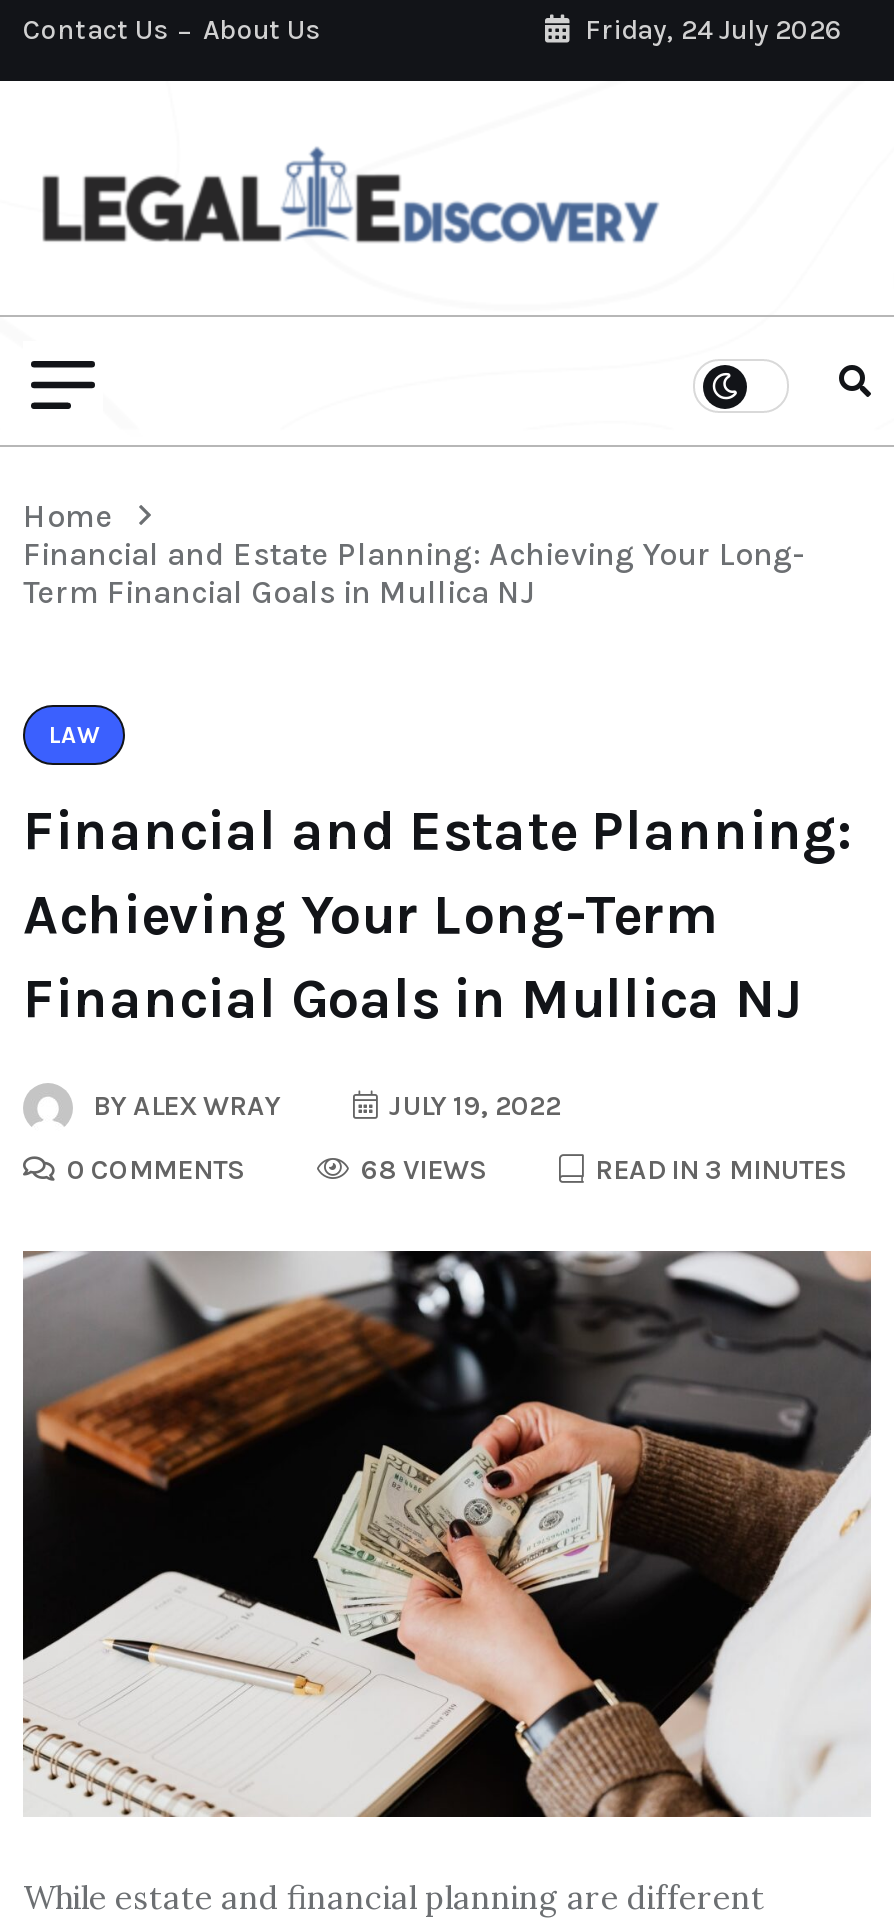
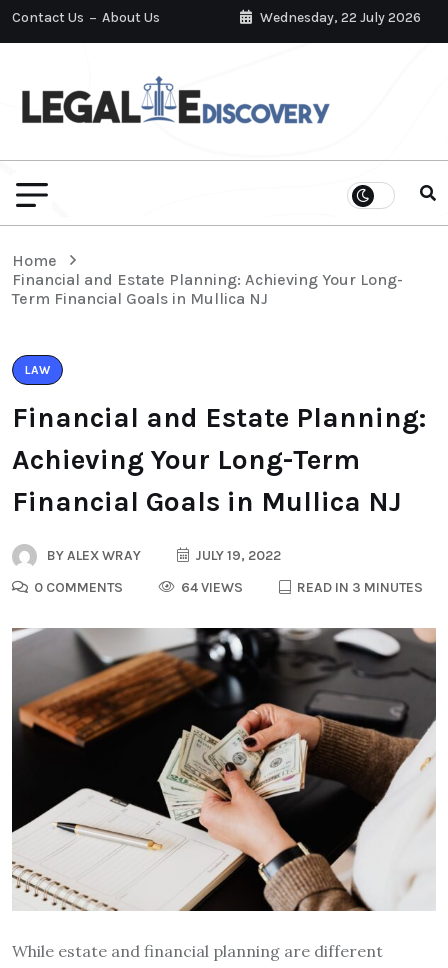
[579,13,841,47] Friday, 24 July 2026 -> [257,9,421,26] Wednesday, 22 July 2026
[355,1153,487,1187] 68 VIEWS -> [178,579,243,596] 64 VIEWS

